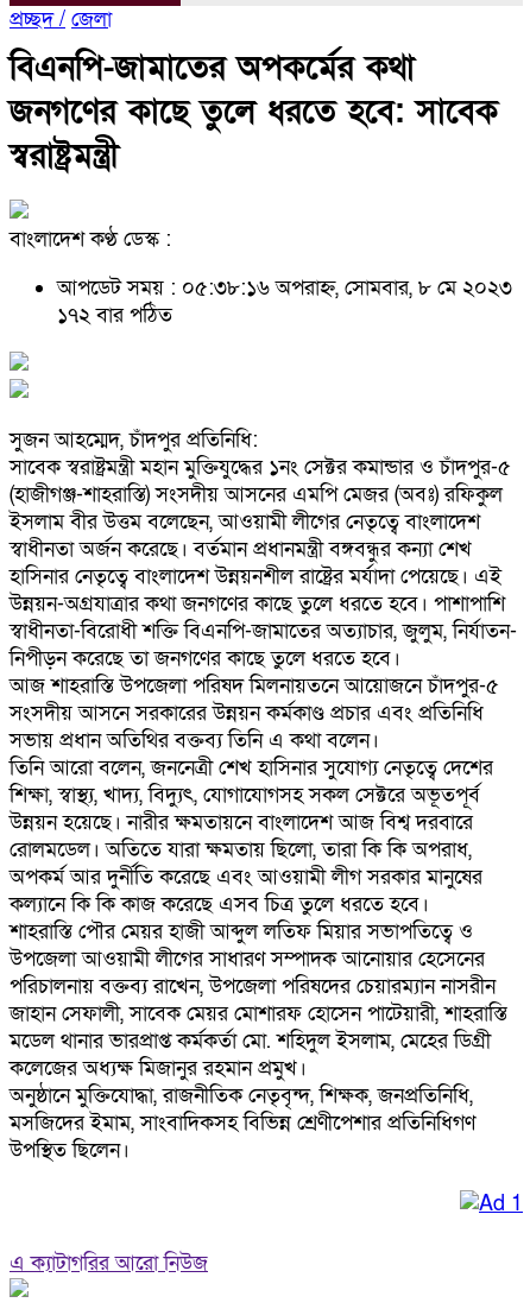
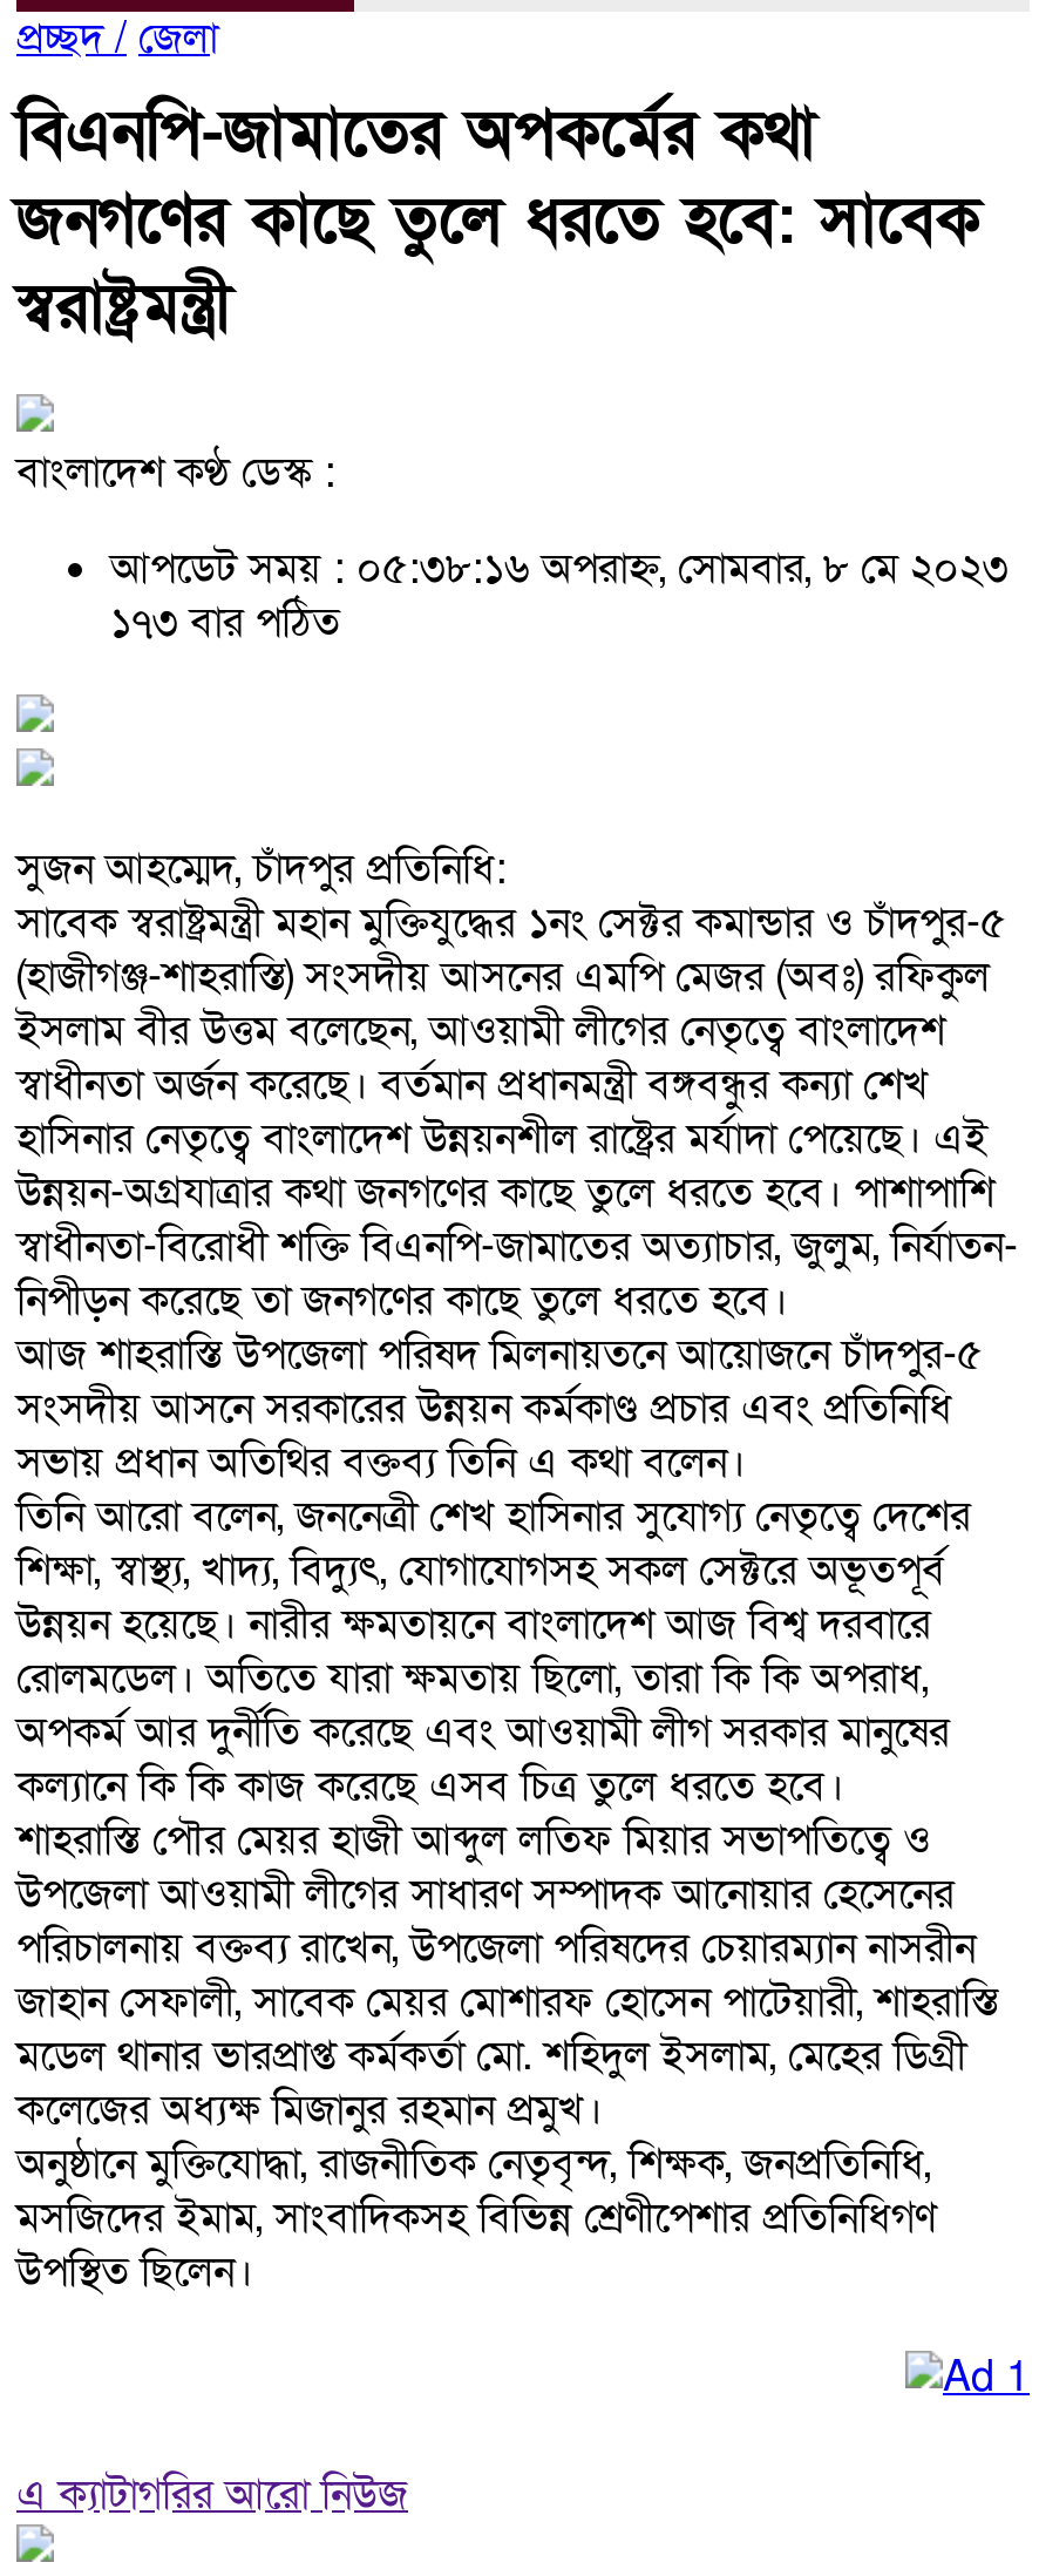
[57,302,172,329] ১৭২ বার পঠিত -> [110,596,340,650] ১৭৩ বার পঠিত

